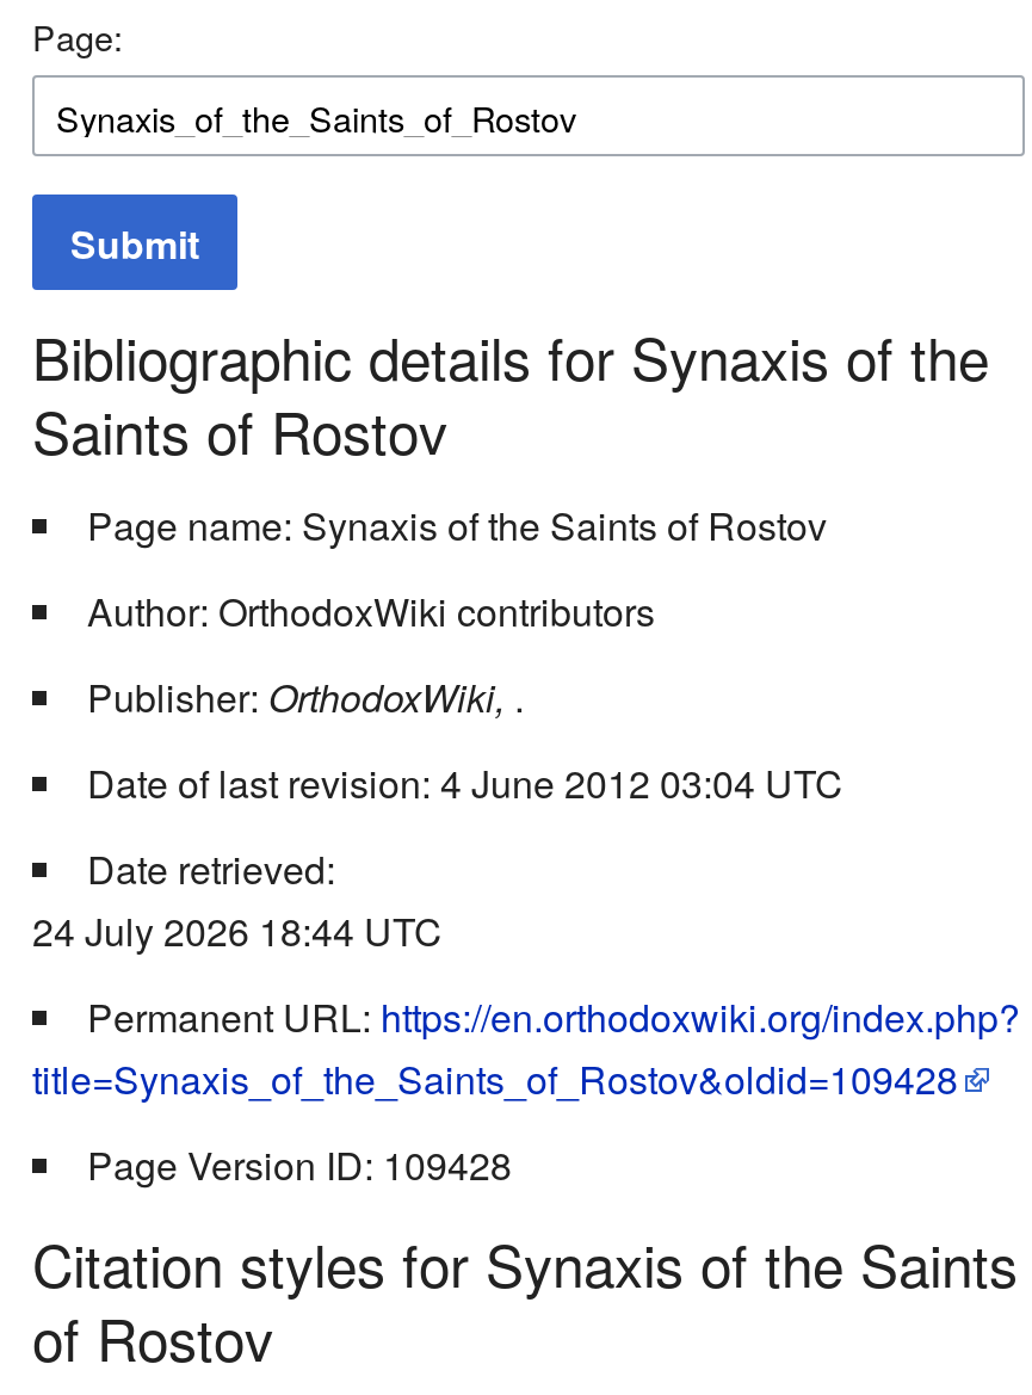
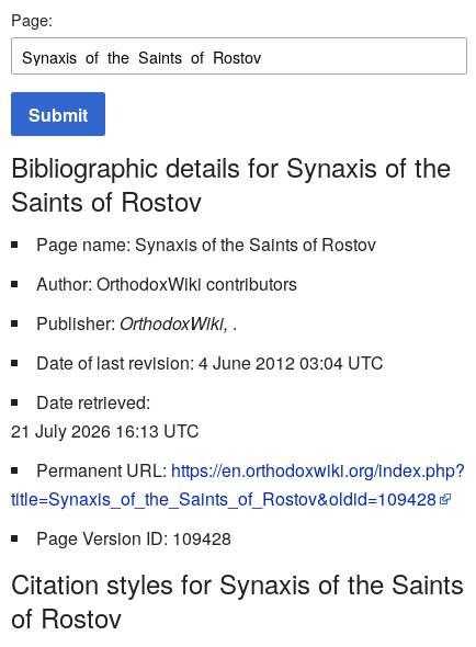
[32,903,443,958] 24 July 2026 18:44 UTC -> [11,418,200,443] 21 July 2026 16:13 UTC

